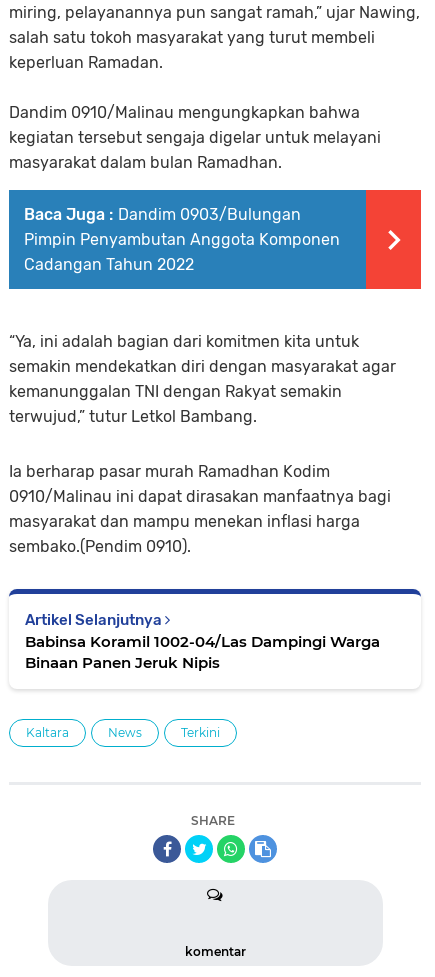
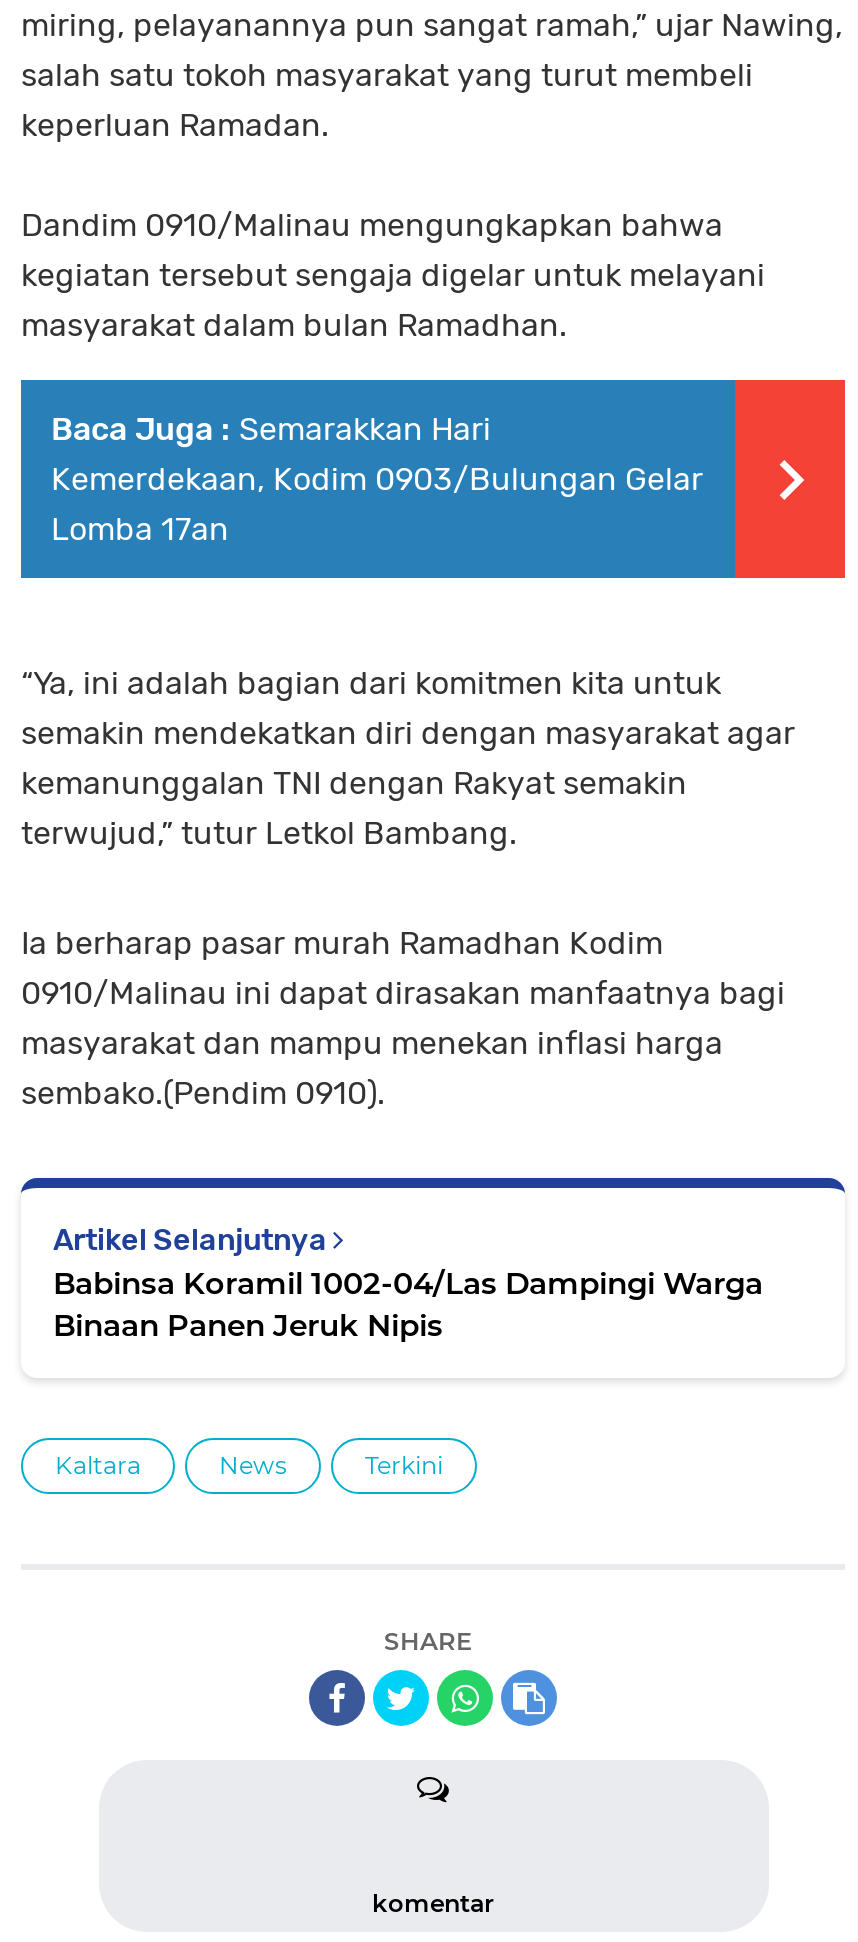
[24,205,340,274] Baca Juga : Dandim 0903/Bulungan | Pimpin Penyambutan Anggota Komponen | Cadangan Tahun 2022 -> [51,410,703,548] Baca Juga : Semarakkan Hari | Kemerdekaan, Kodim 0903/Bulungan Gelar | Lomba 17an

